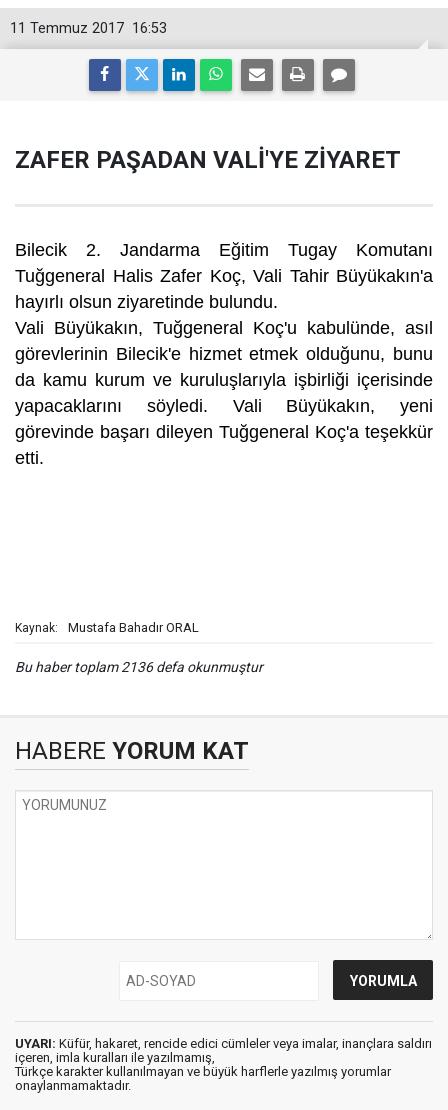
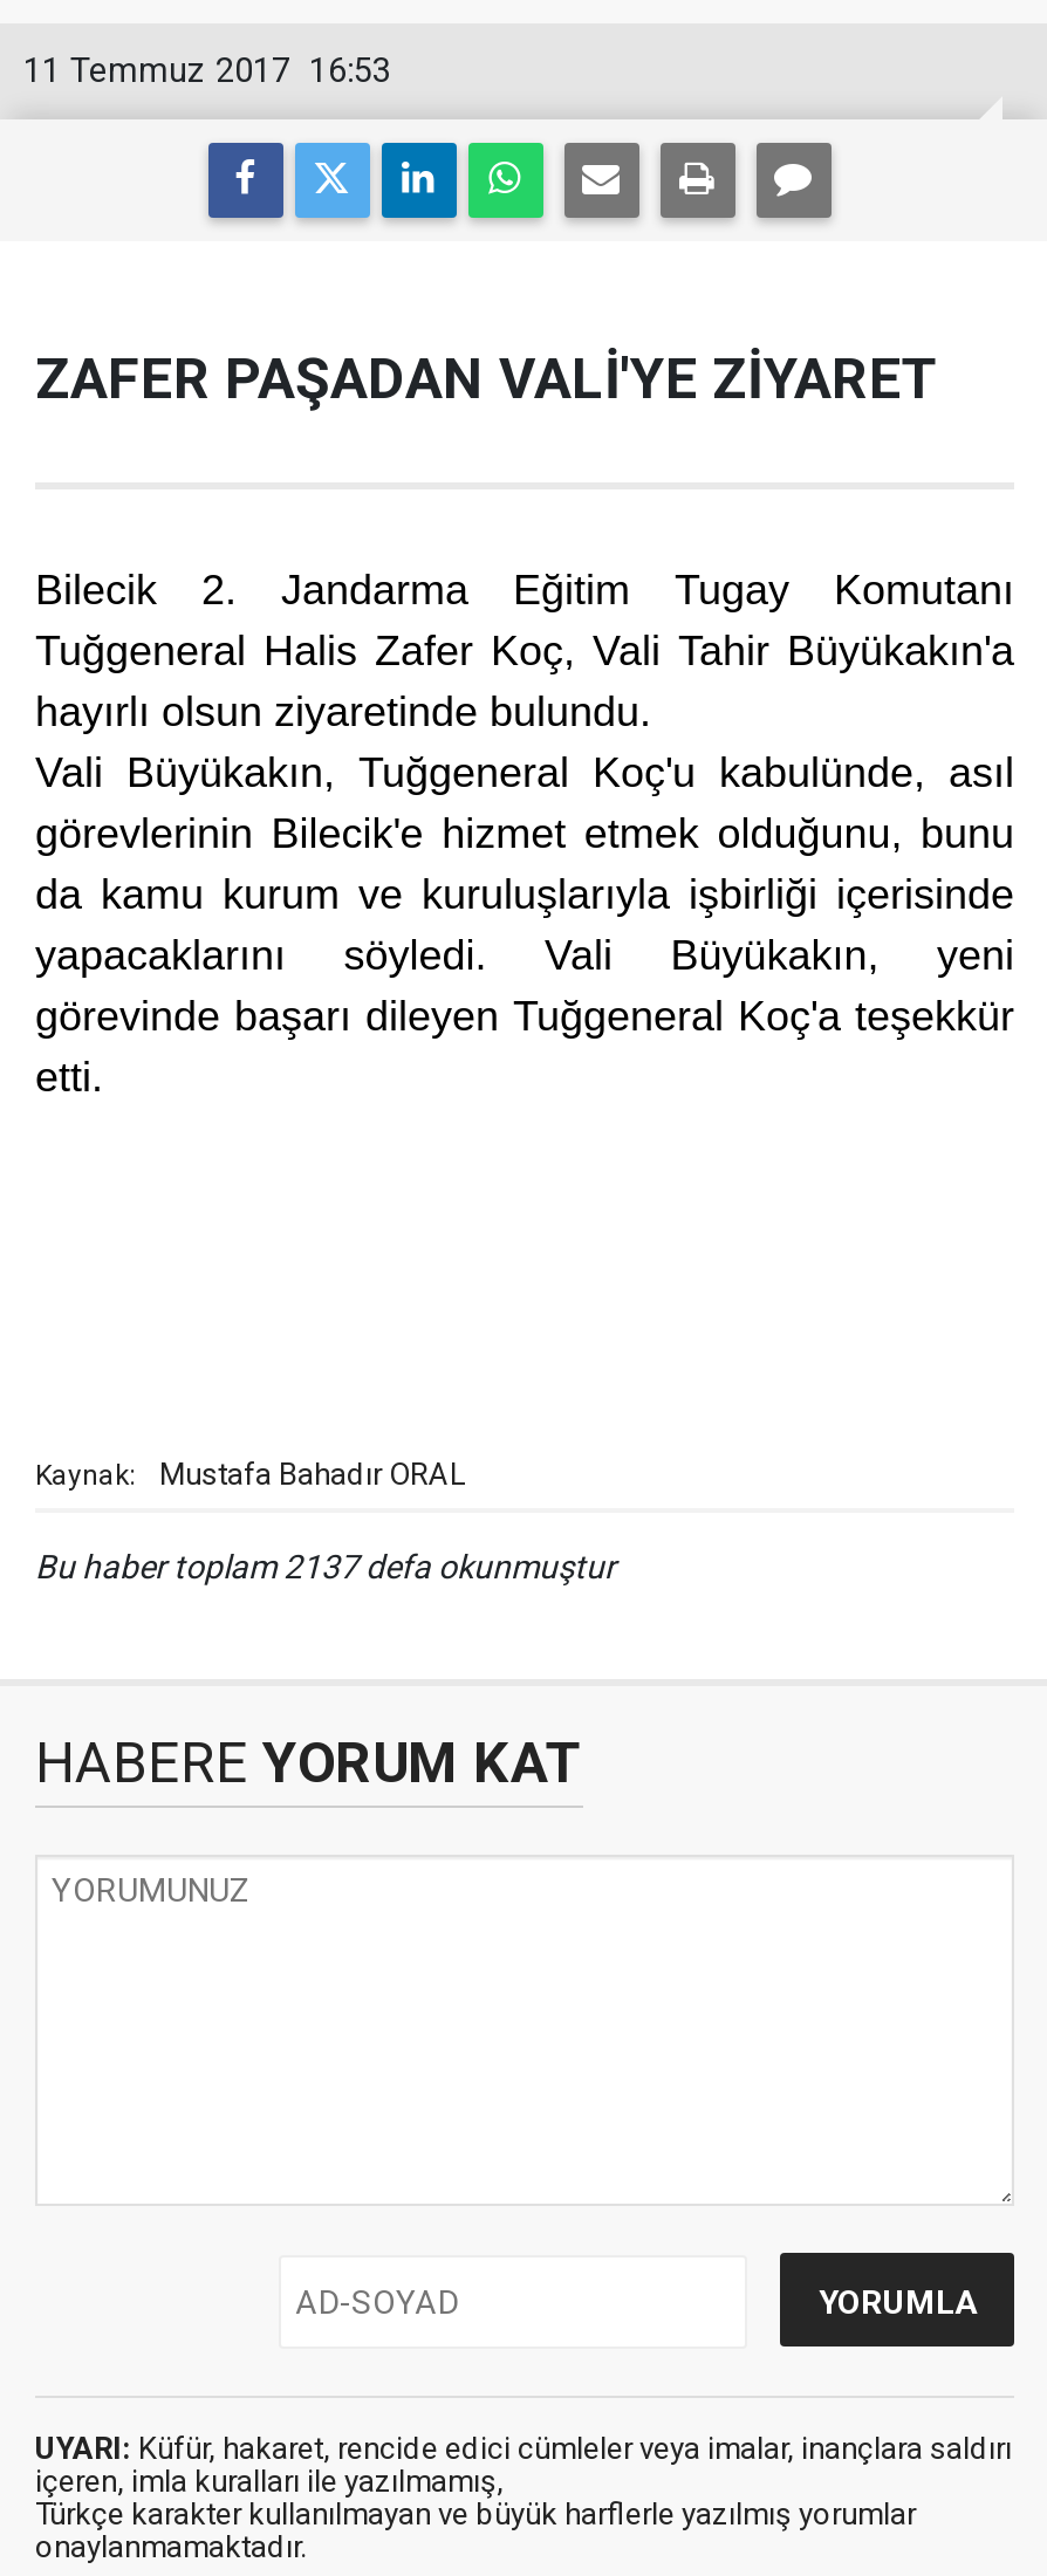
[15,659,263,675] Bu haber toplam 2136 defa okunmuştur -> [35,1548,616,1585] Bu haber toplam 2137 defa okunmuştur

